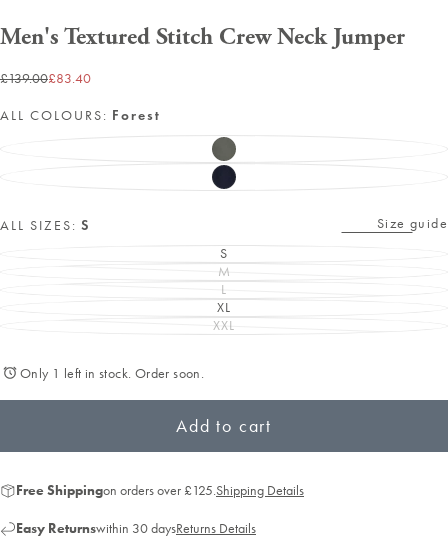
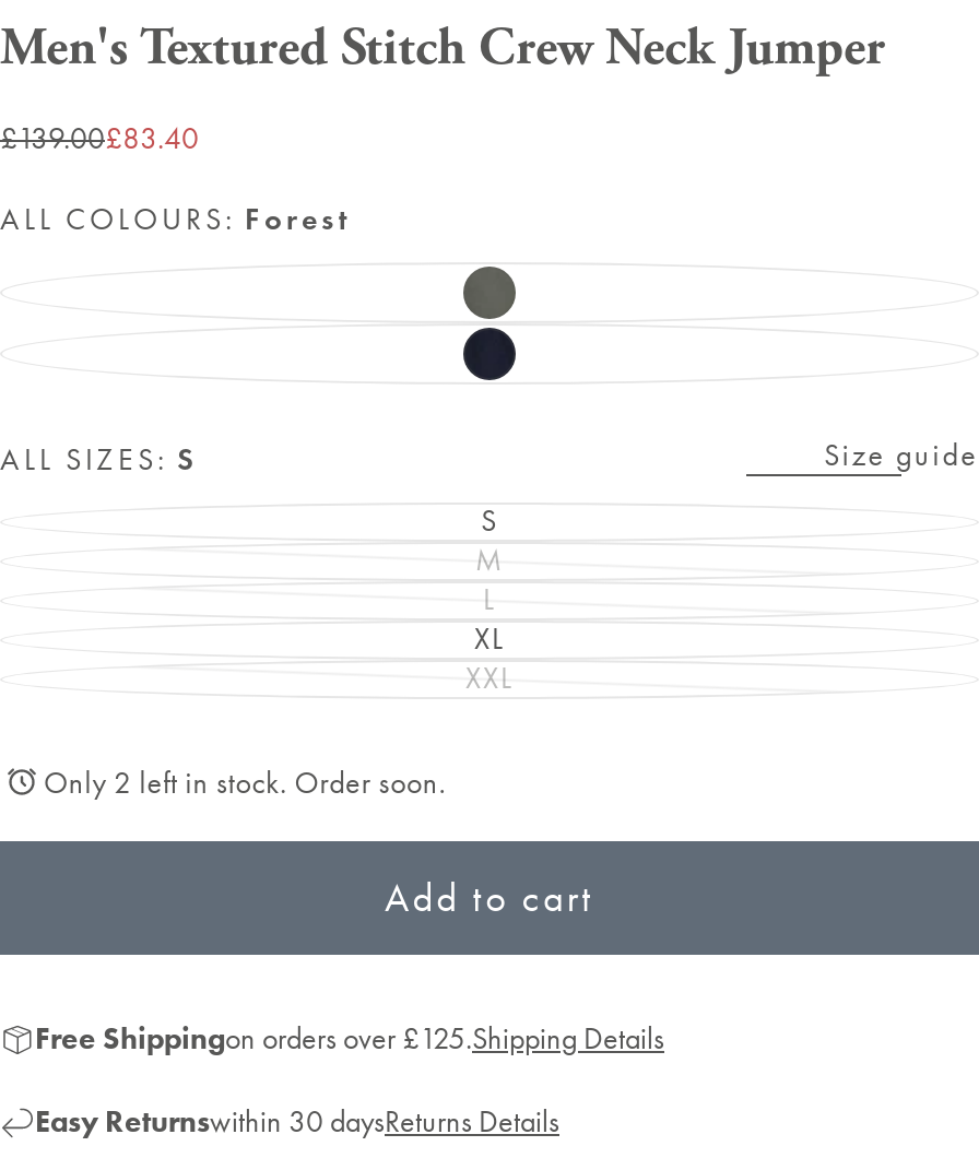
[20,365,204,382] Only 1 left in stock. Order soon. -> [44,764,446,801] Only 2 left in stock. Order soon.

